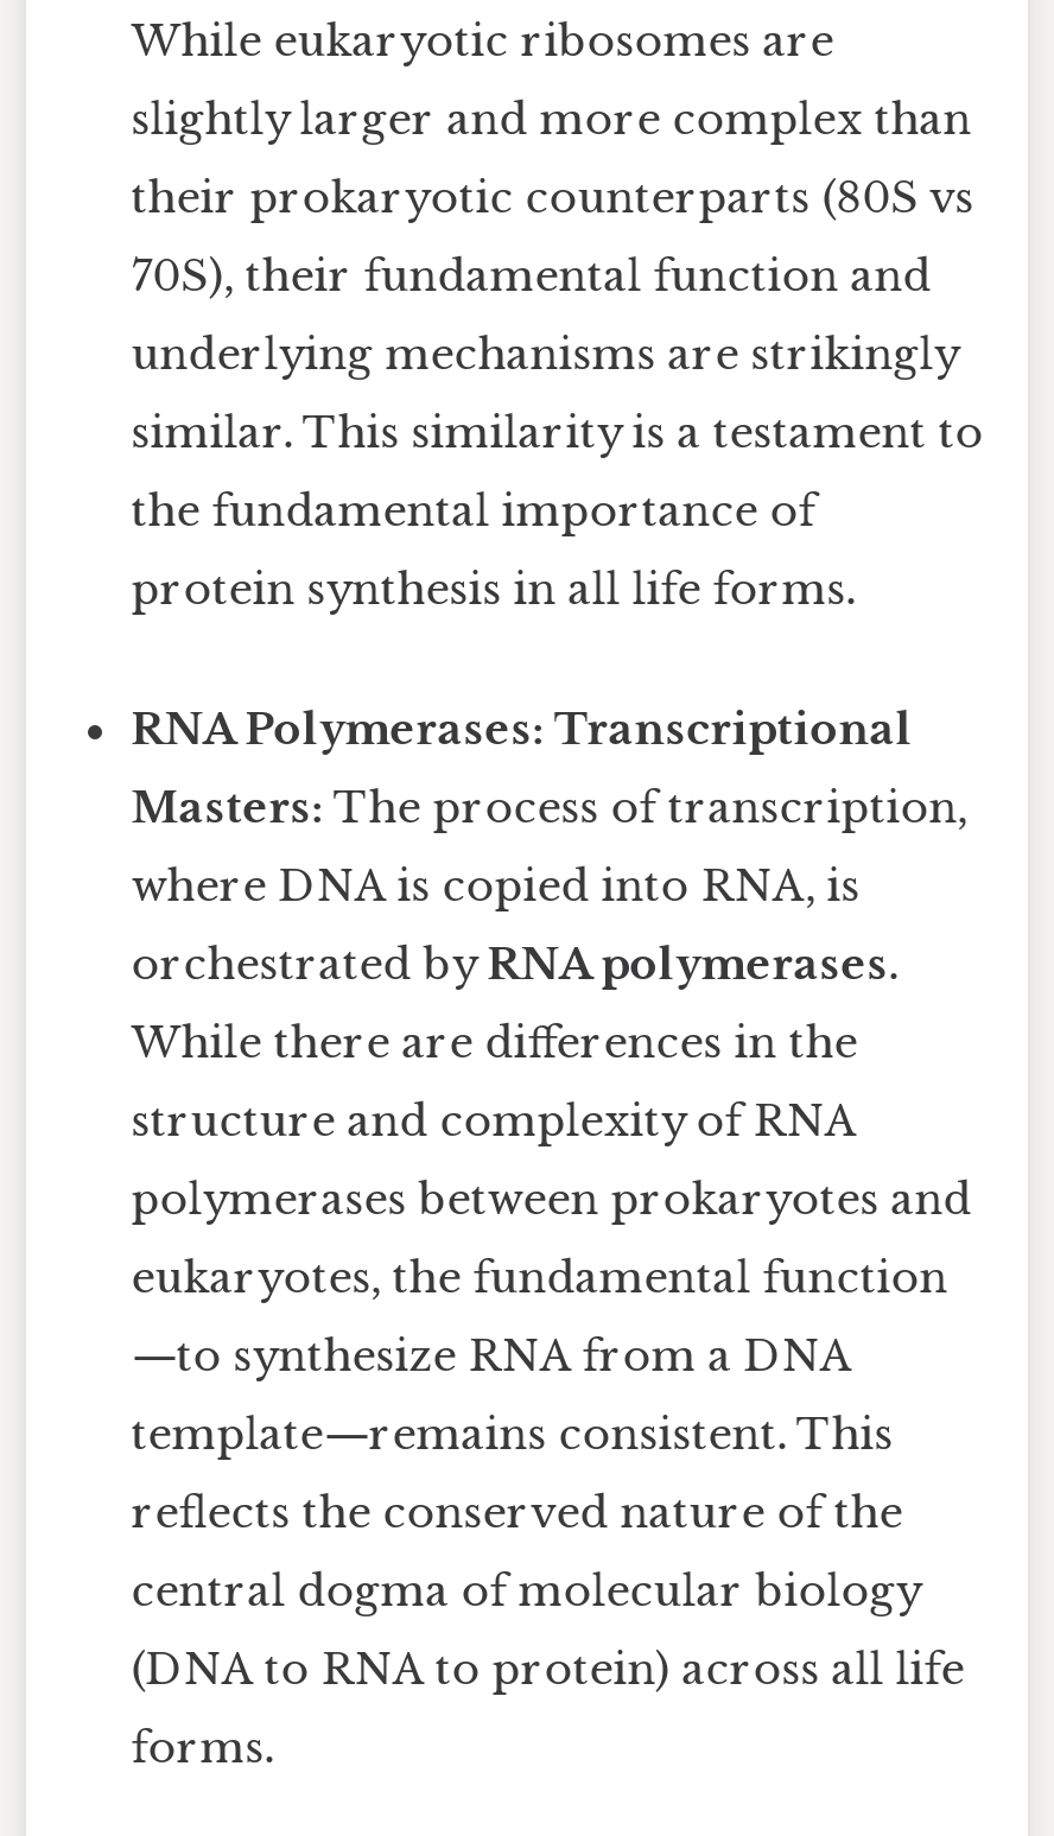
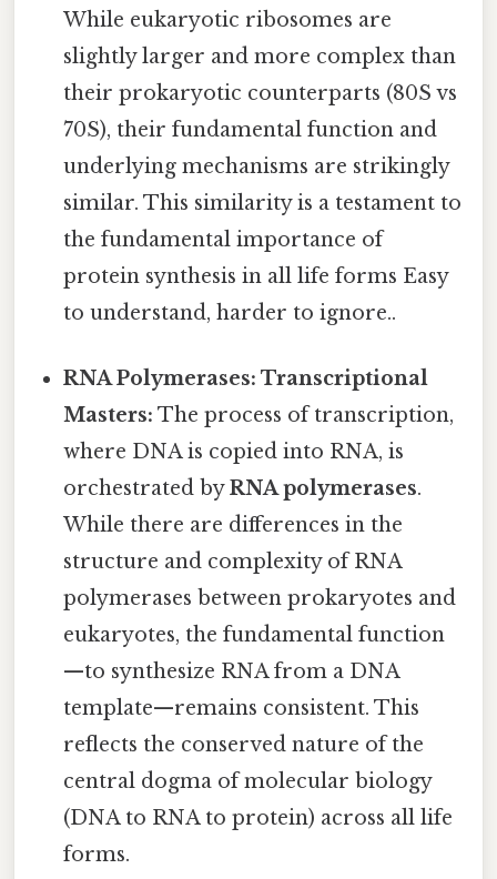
[131,563,855,615] protein synthesis in all life forms. -> [63,264,448,325] protein synthesis in all life forms Easy | to understand, harder to ignore..

